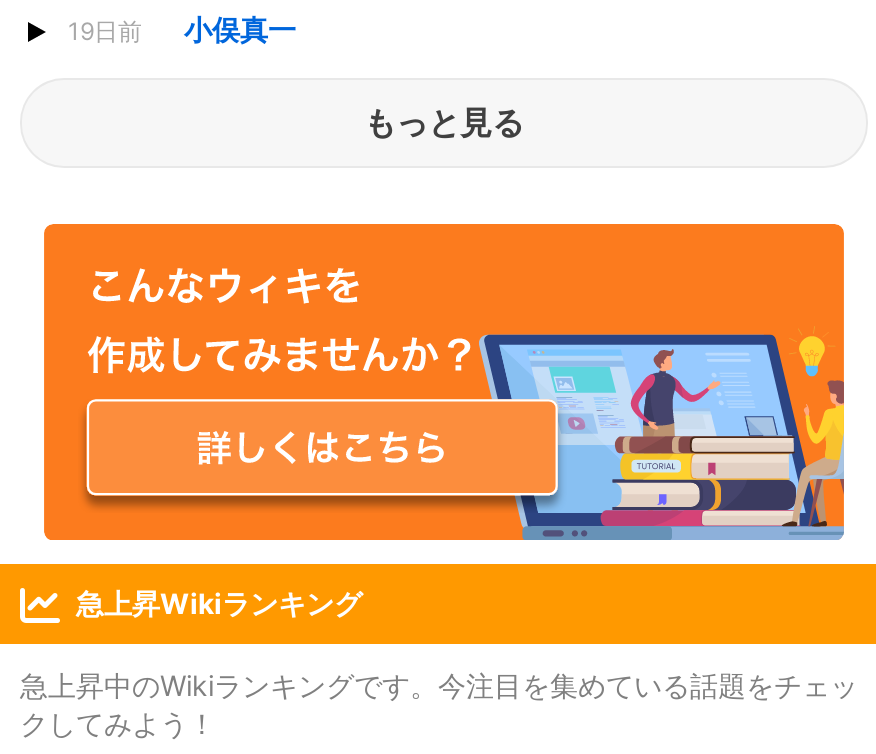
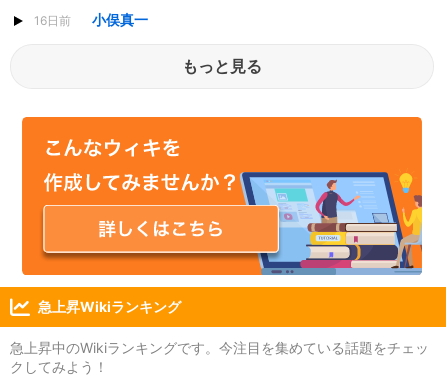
[68,11,296,45] 19日前 小俣真一 -> [34,11,148,28] 16日前 小俣真一

